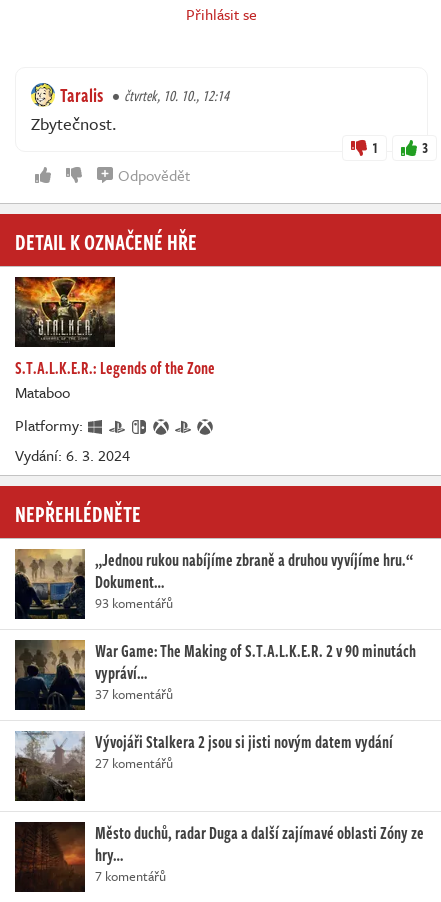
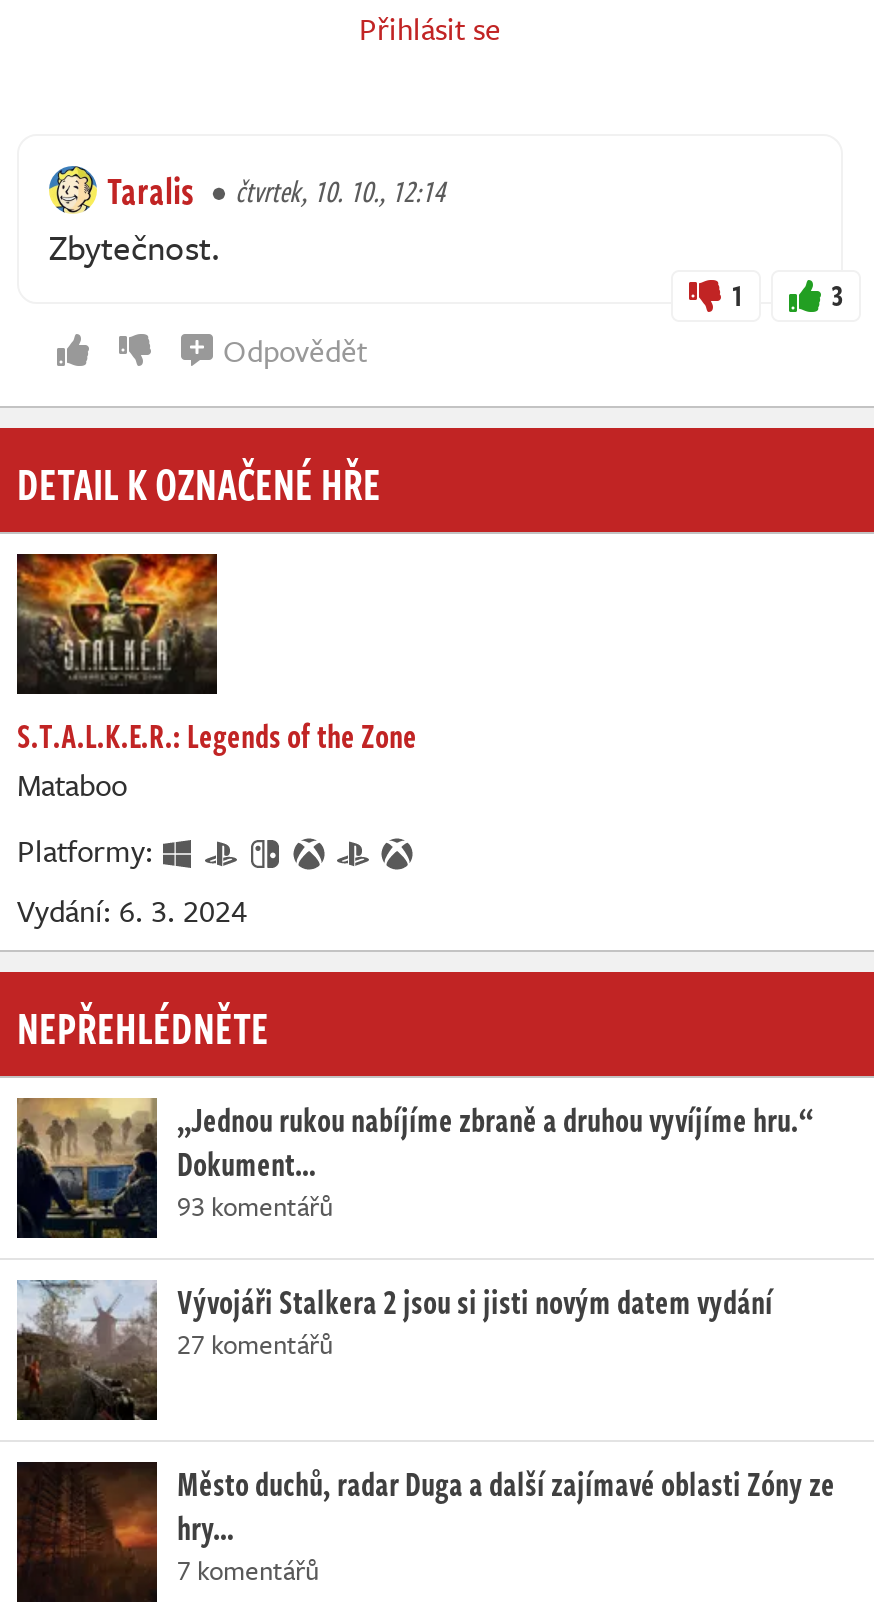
[14,639,416,704] [image] | War Game: The Making of S.T.A.L.K.E.R. 2 v 90 minutách | vypráví… | 37 komentářů -> none

